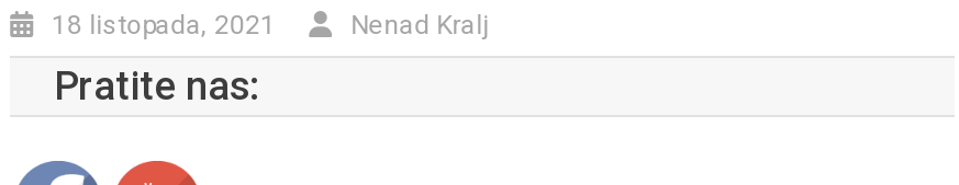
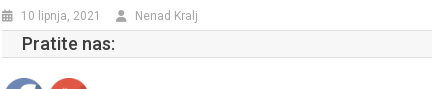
[52,11,276,41] 18 listopada, 2021 -> [21,9,101,23] 10 lipnja, 2021

